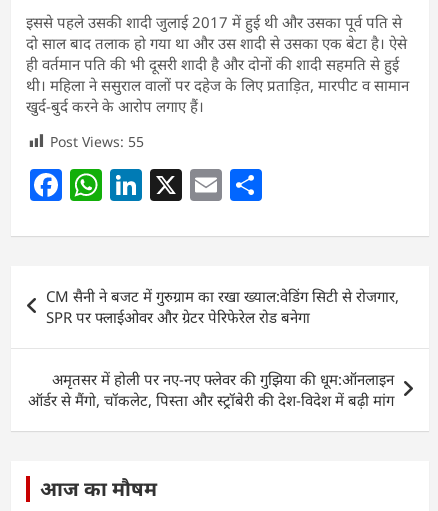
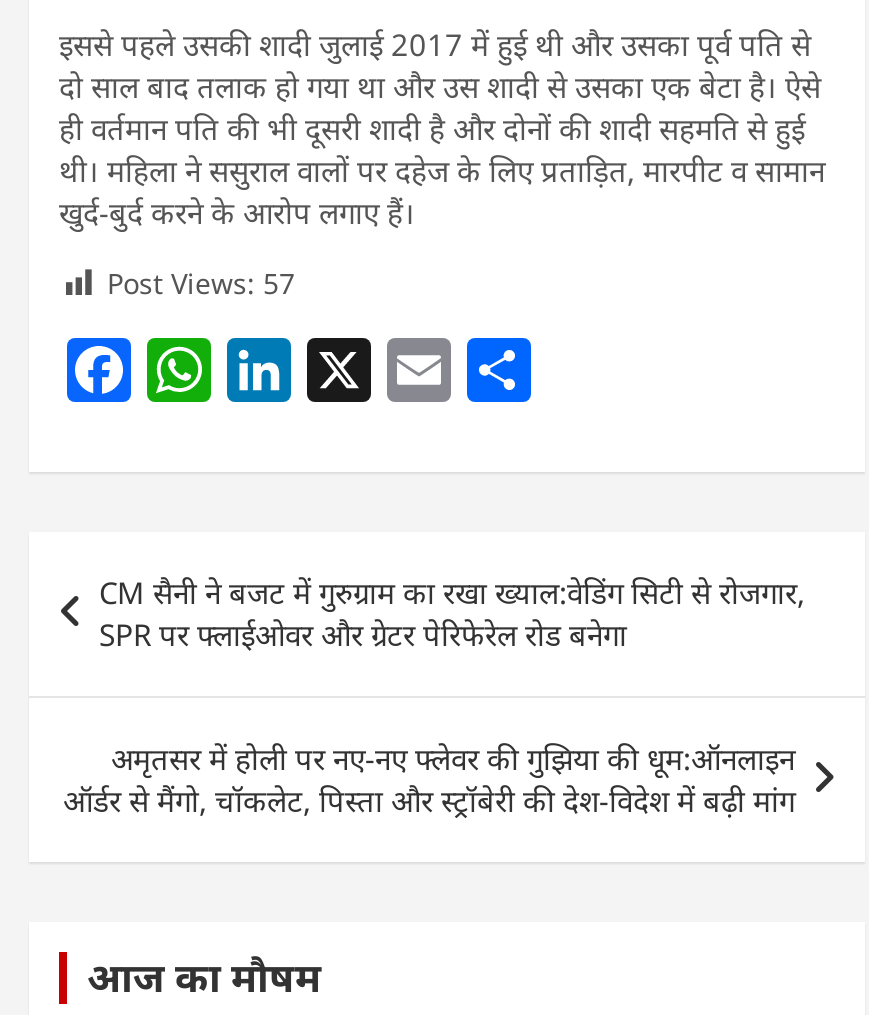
[50,132,144,151] Post Views: 55 -> [107,264,295,302] Post Views: 57

